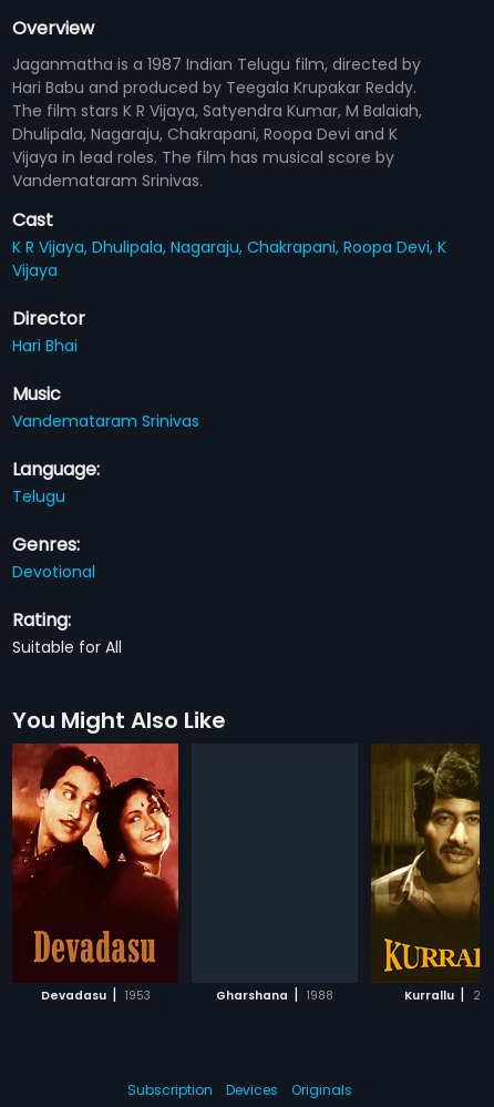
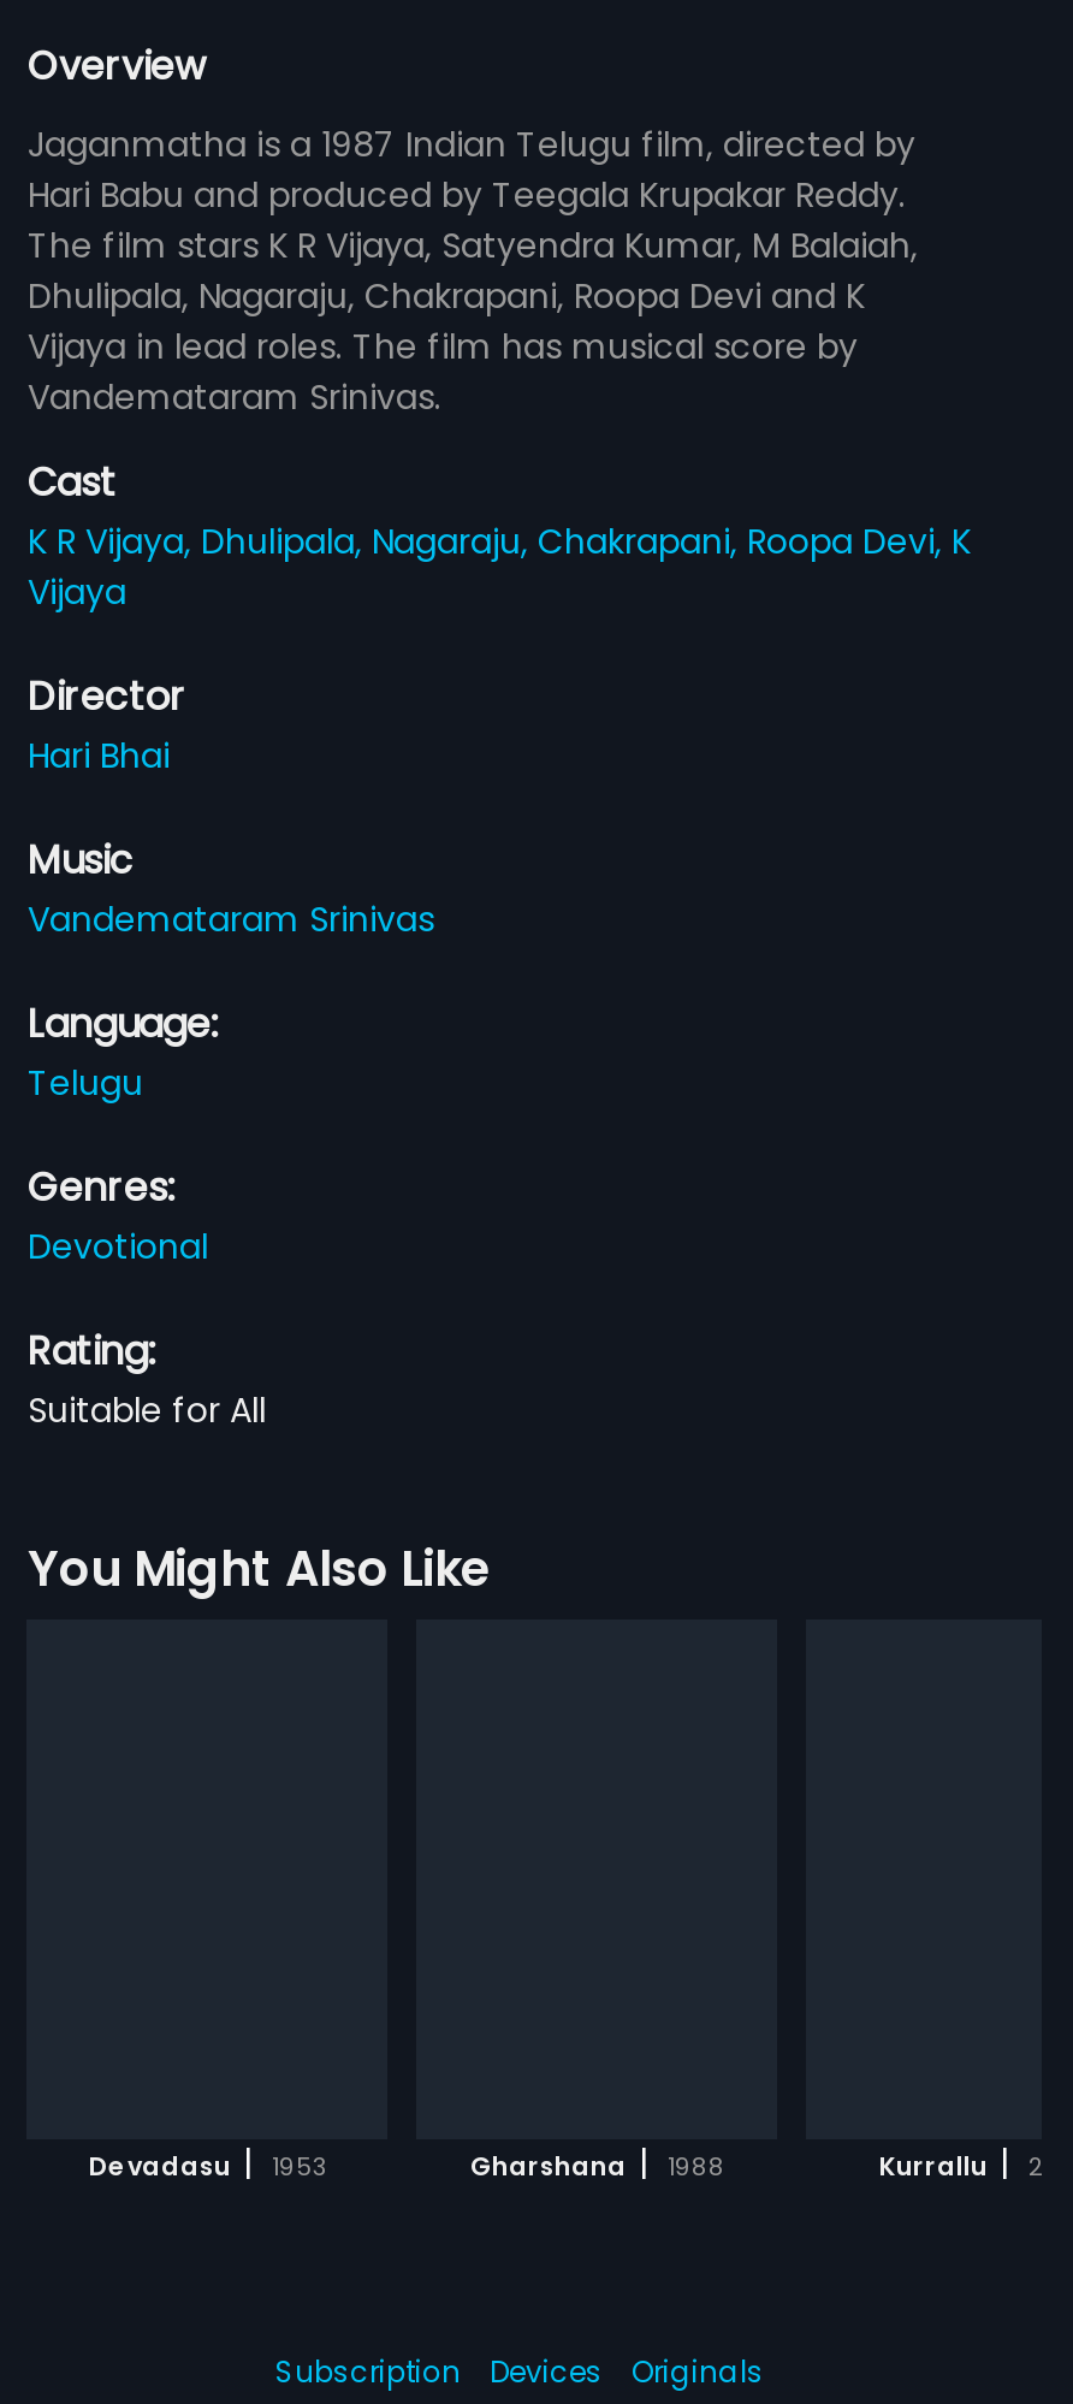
[11,742,179,982] [image] -> none
[370,744,481,982] [image] -> none

